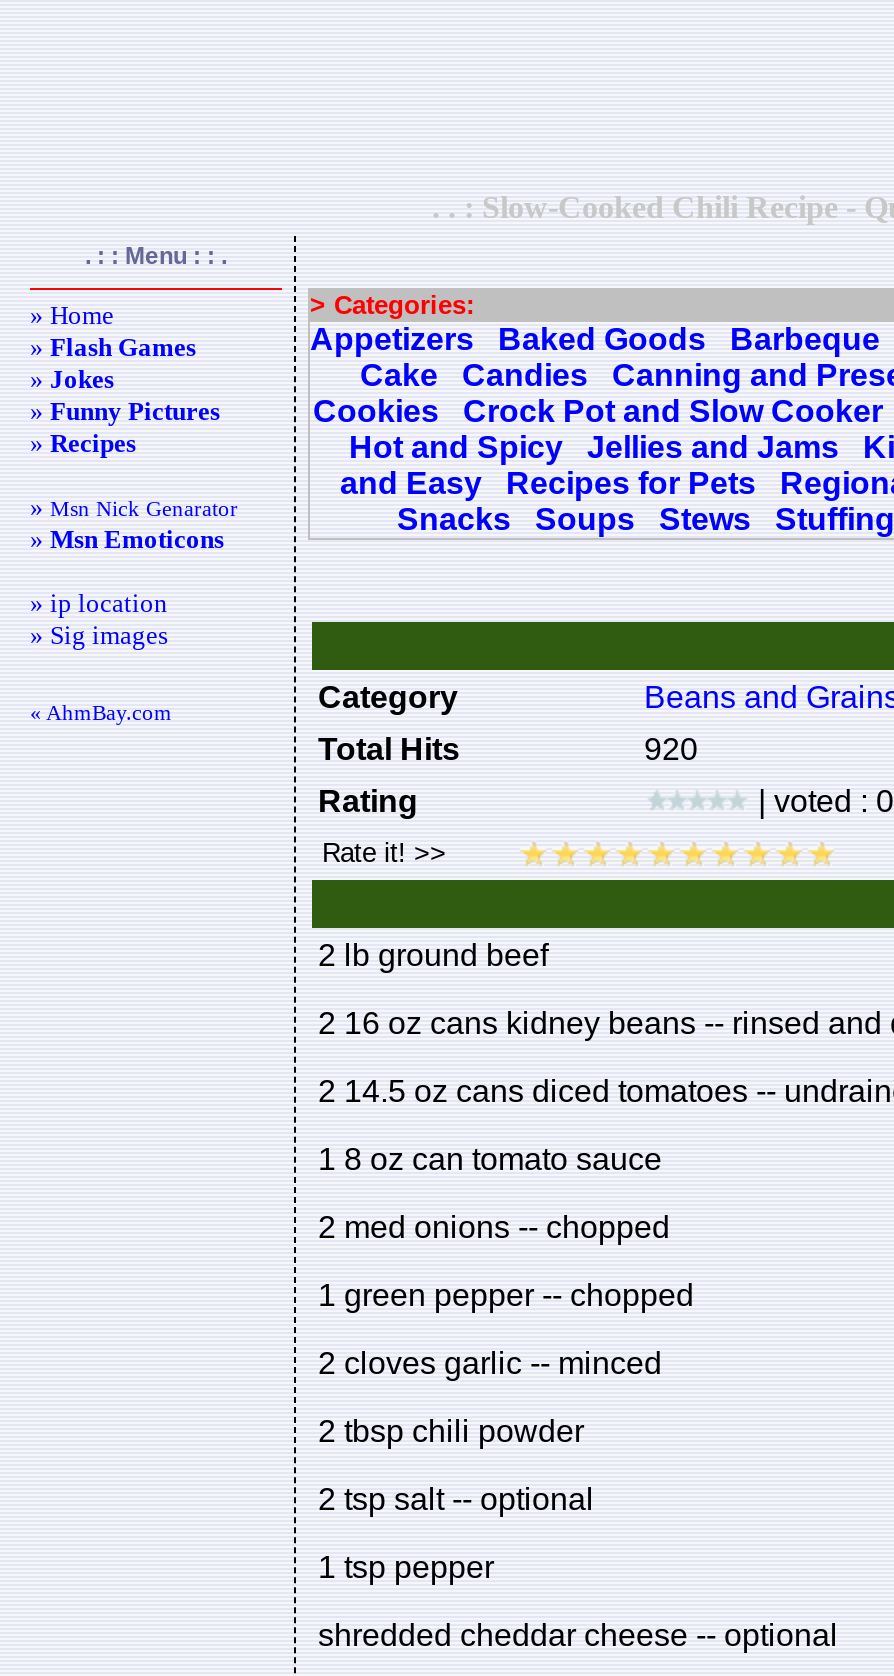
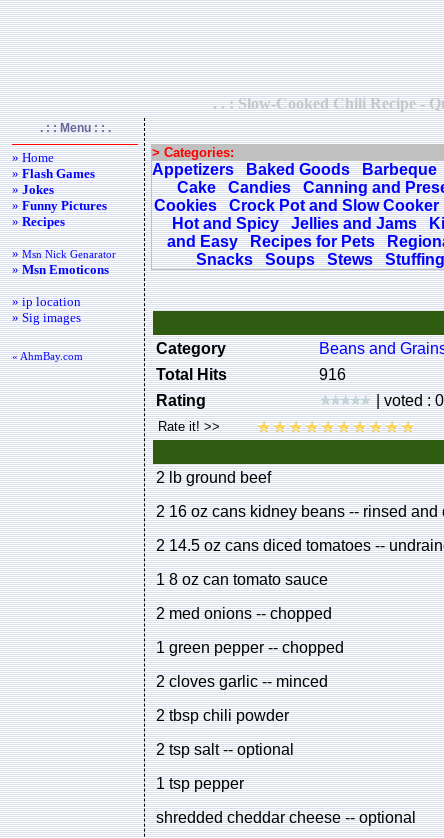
[644,732,698,766] 920 -> [319,366,346,383] 916

